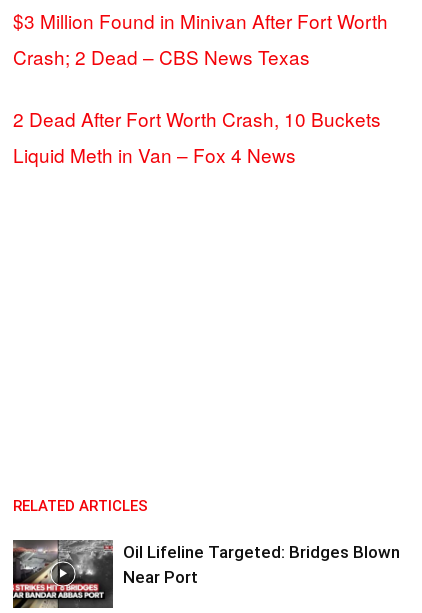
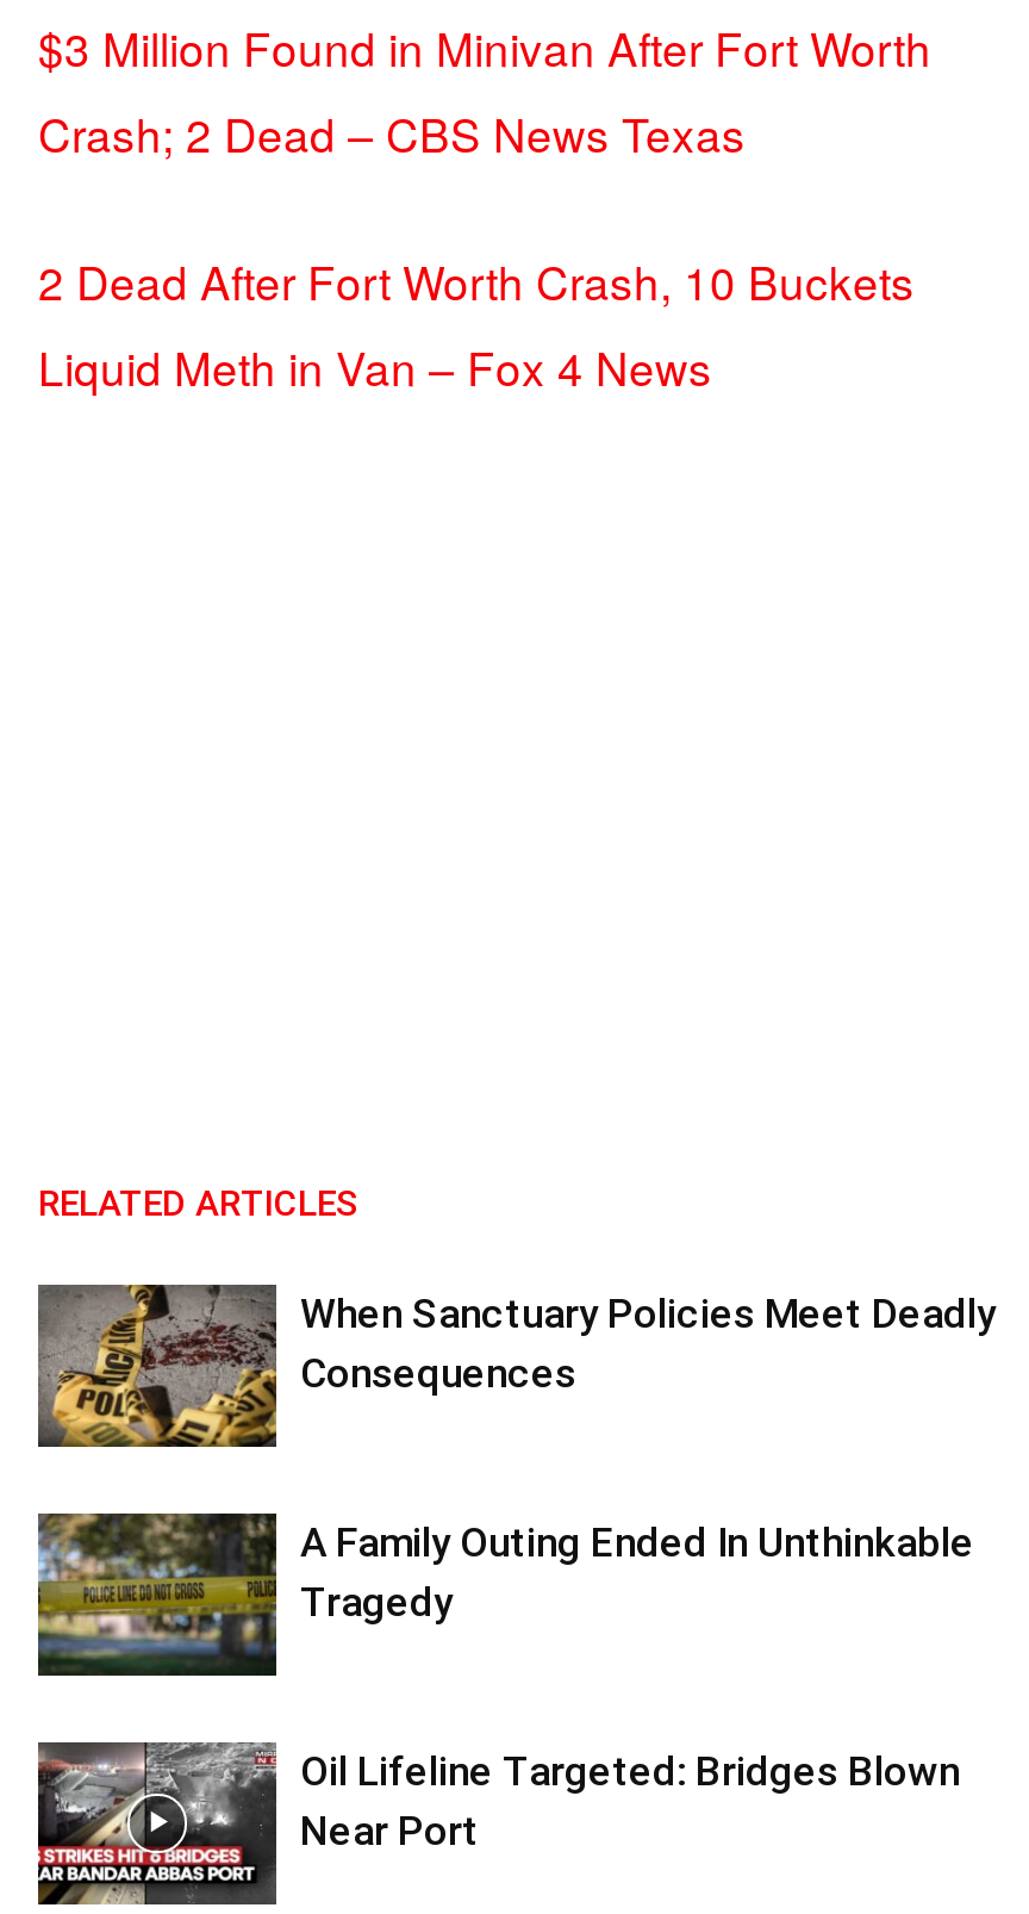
none -> [36,1282,996,1449] [image] | When Sanctuary Policies Meet Deadly | Consequences
none -> [36,1511,974,1678] [image] | A Family Outing Ended In Unthinkable | Tragedy

